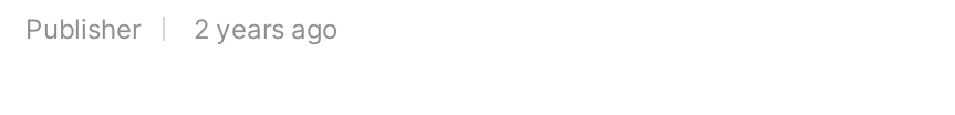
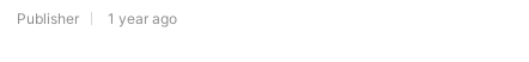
[25,13,338,46] Publisher 2 years ago -> [17,10,177,28] Publisher 1 year ago

